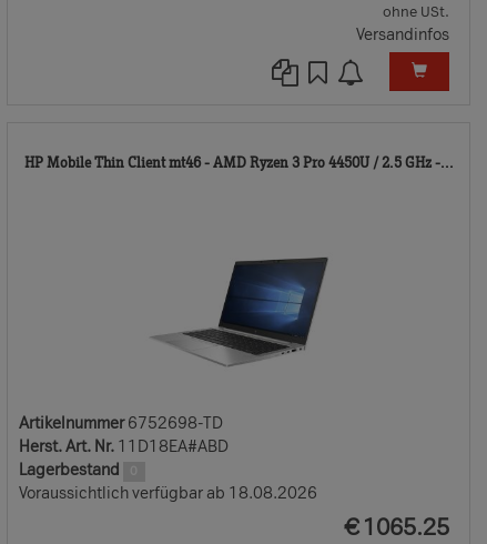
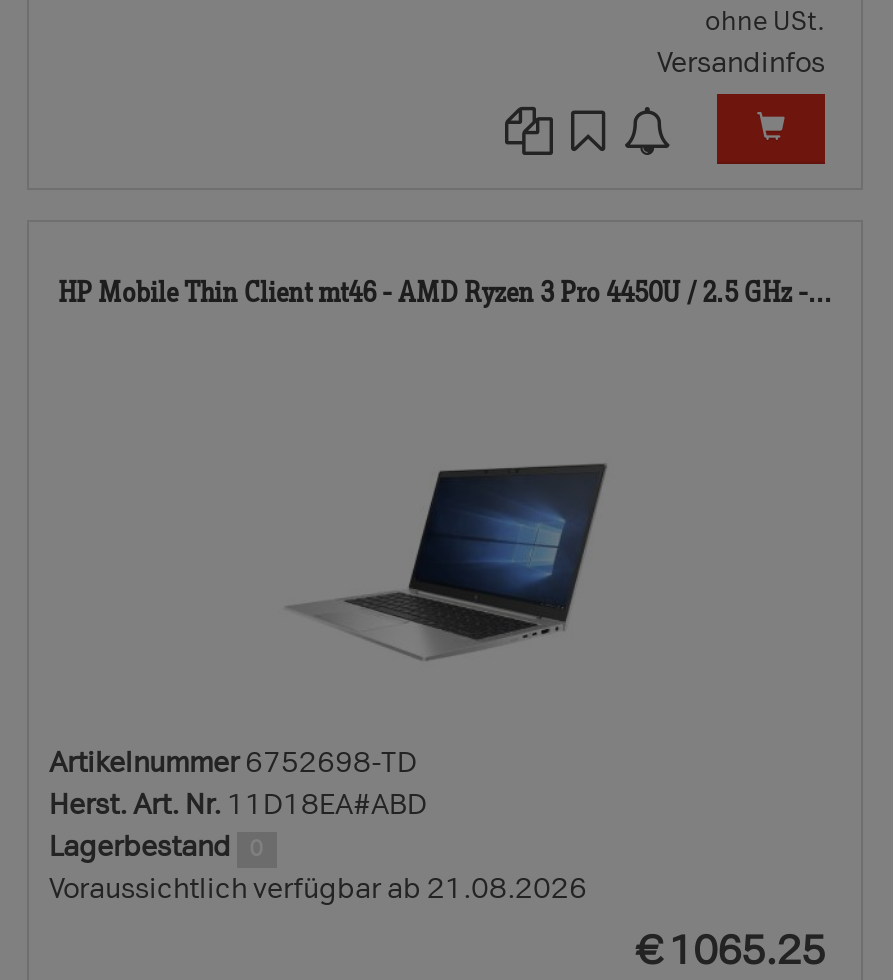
[19,484,317,503] Voraussichtlich verfügbar ab 18.08.2026 -> [49,872,587,906] Voraussichtlich verfügbar ab 21.08.2026

